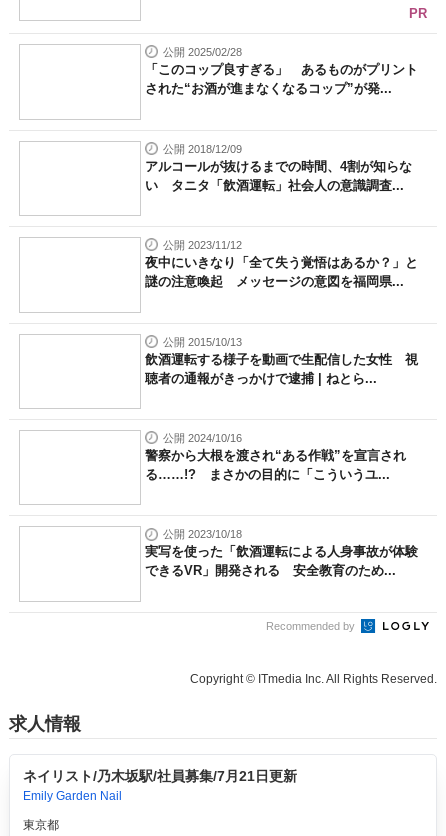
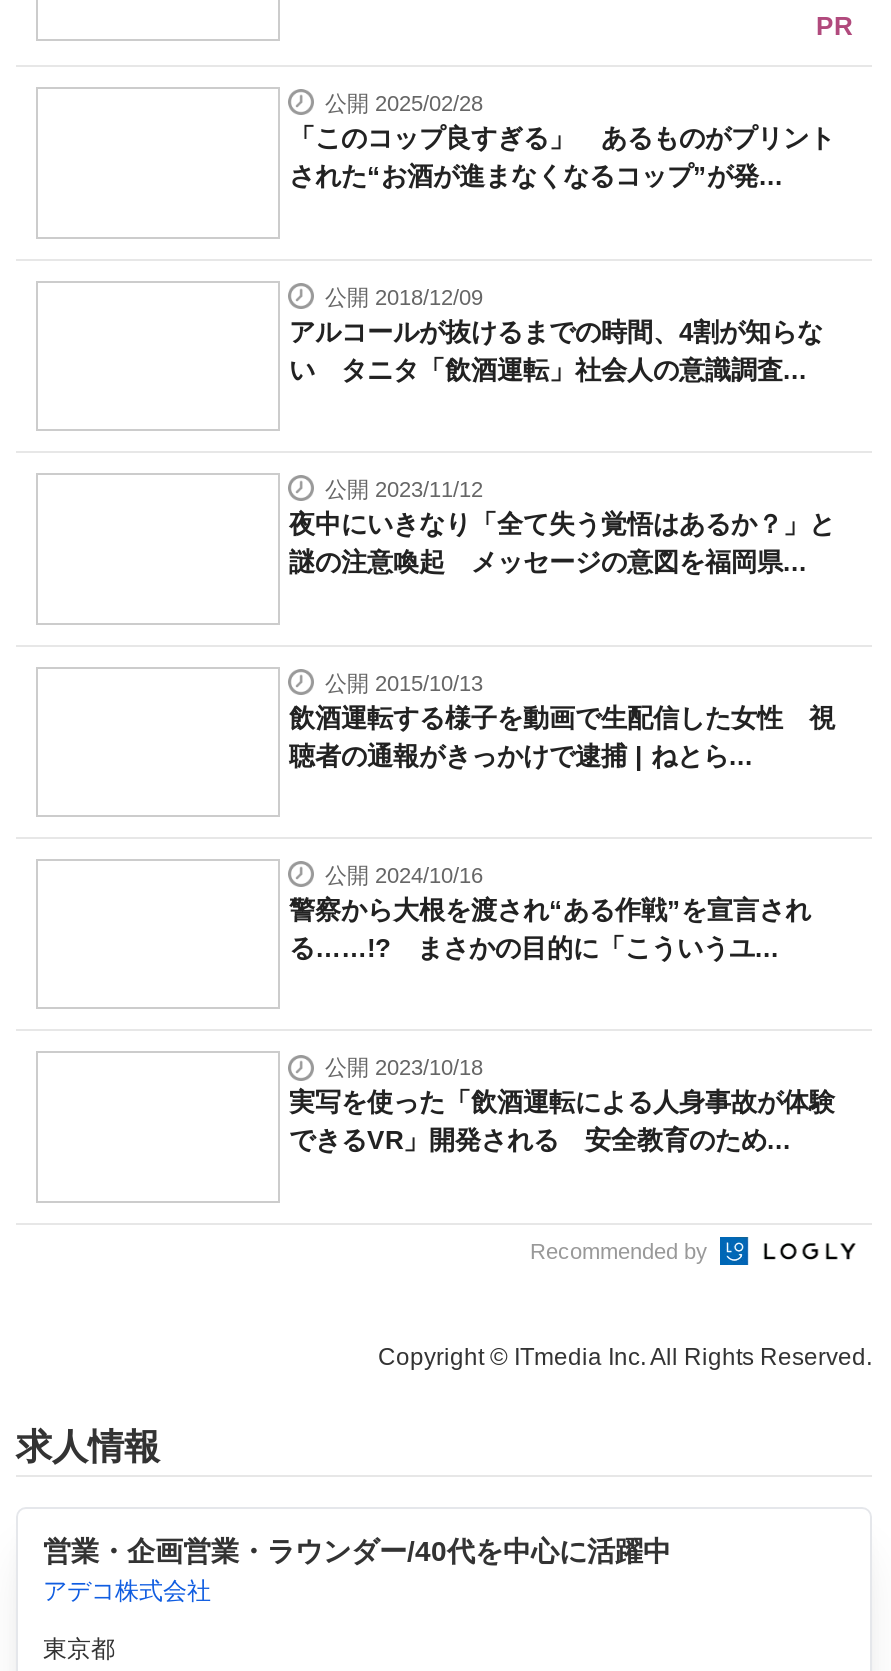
[22,768,296,803] ネイリスト/乃木坂駅/社員募集/7月21日更新 | Emily Garden Nail -> [43,1536,671,1606] 営業・企画営業・ラウンダー/40代を中心に活躍中 | アデコ株式会社

